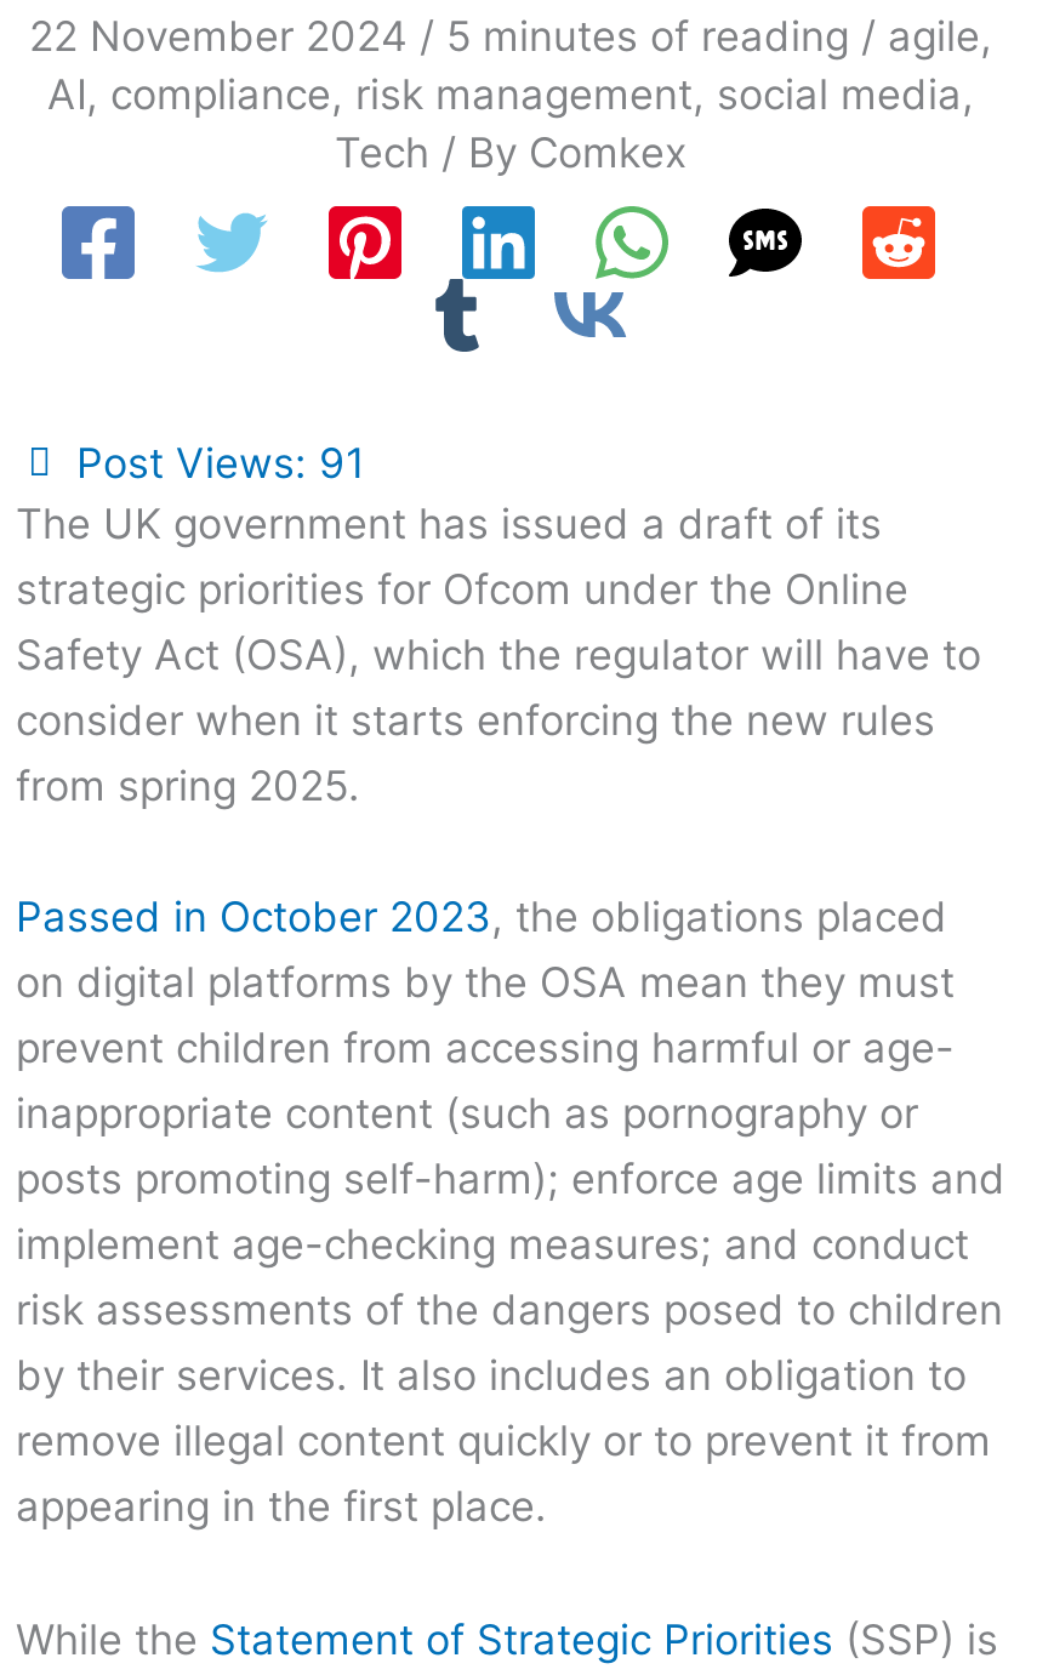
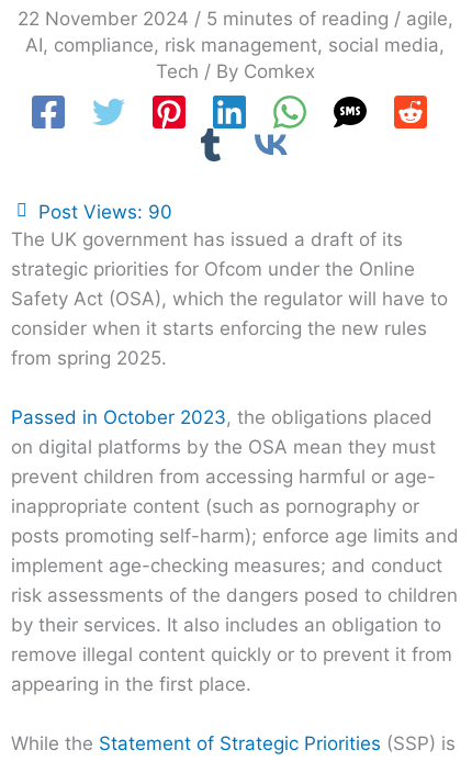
[76,439,365,488] Post Views: 91 -> [38,201,172,223] Post Views: 90

